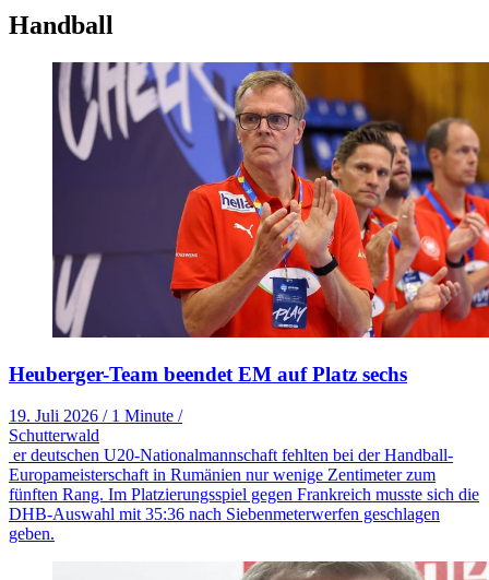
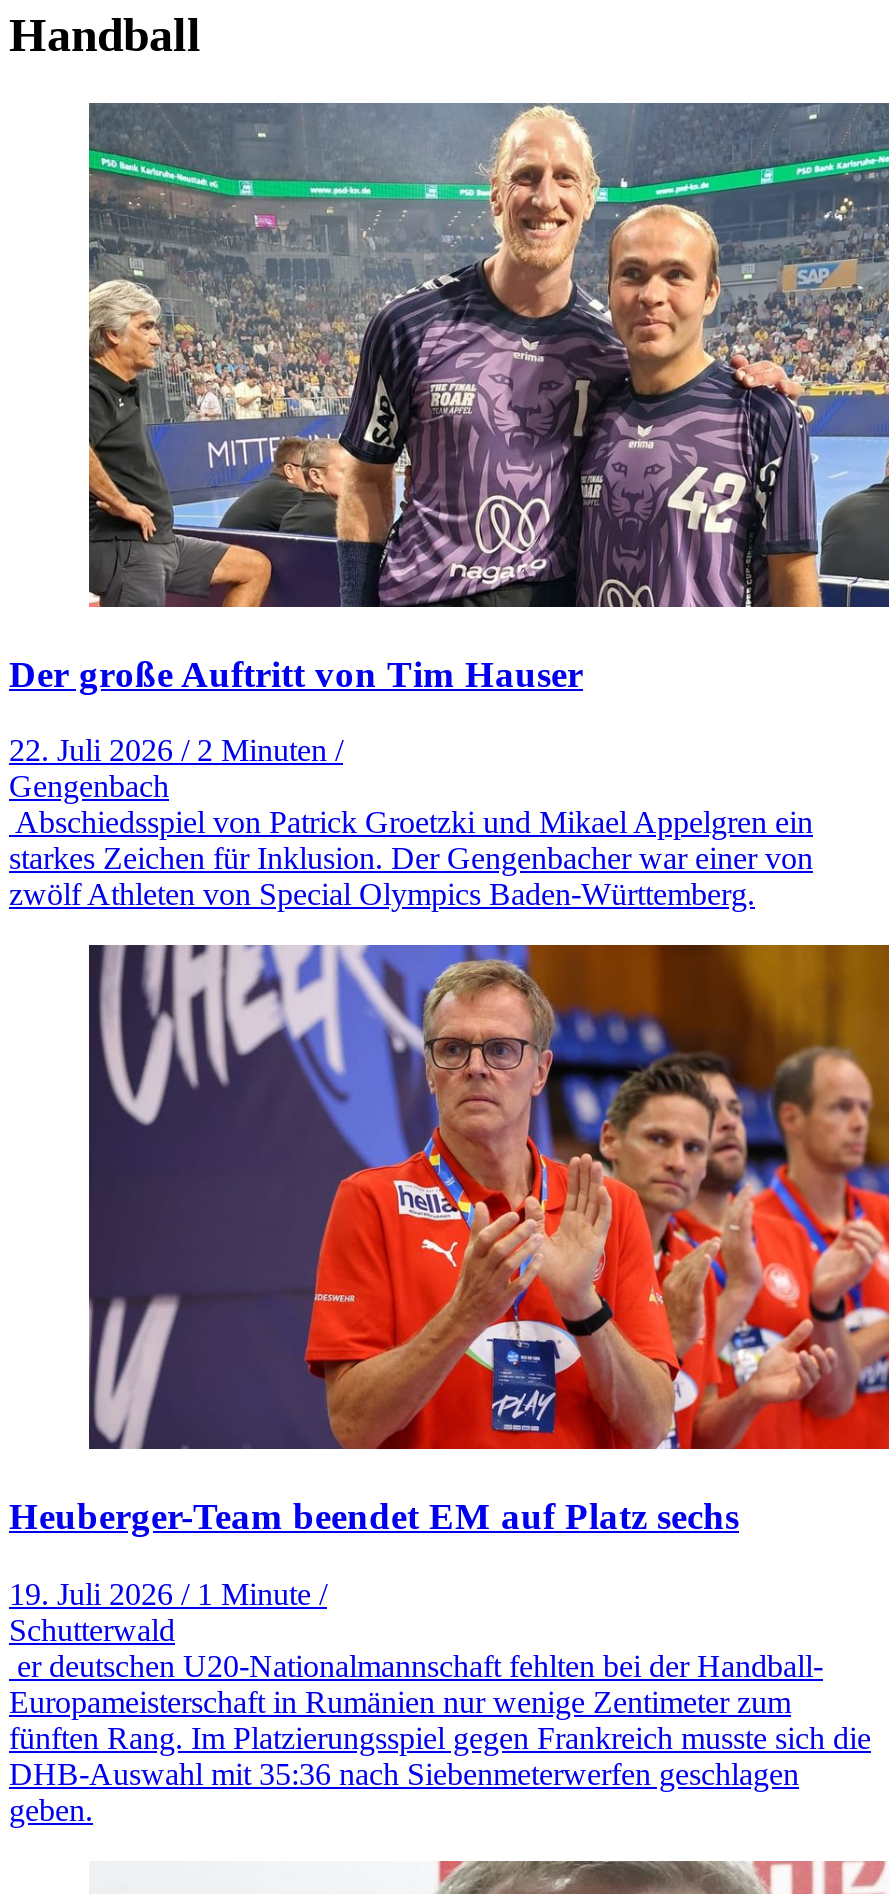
none -> [9,101,883,912] [image] | Der große Auftritt von Tim Hauser | 22. Juli 2026 / 2 Minuten / | Gengenbach | Abschiedsspiel von Patrick Groetzki und Mikael Appelgren ein | starkes Zeichen für Inklusion. Der Gengenbacher war einer von | zwölf Athleten von Special Olympics Baden-Württemberg.

